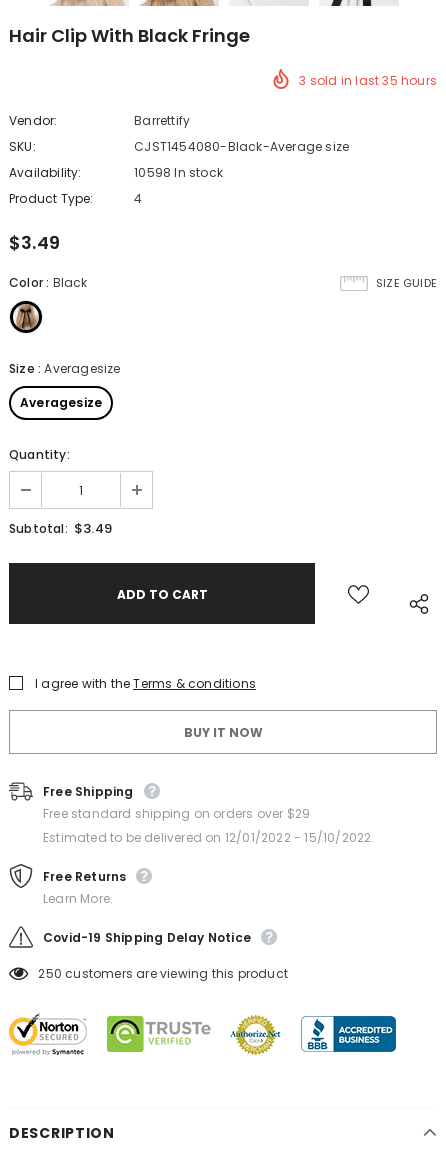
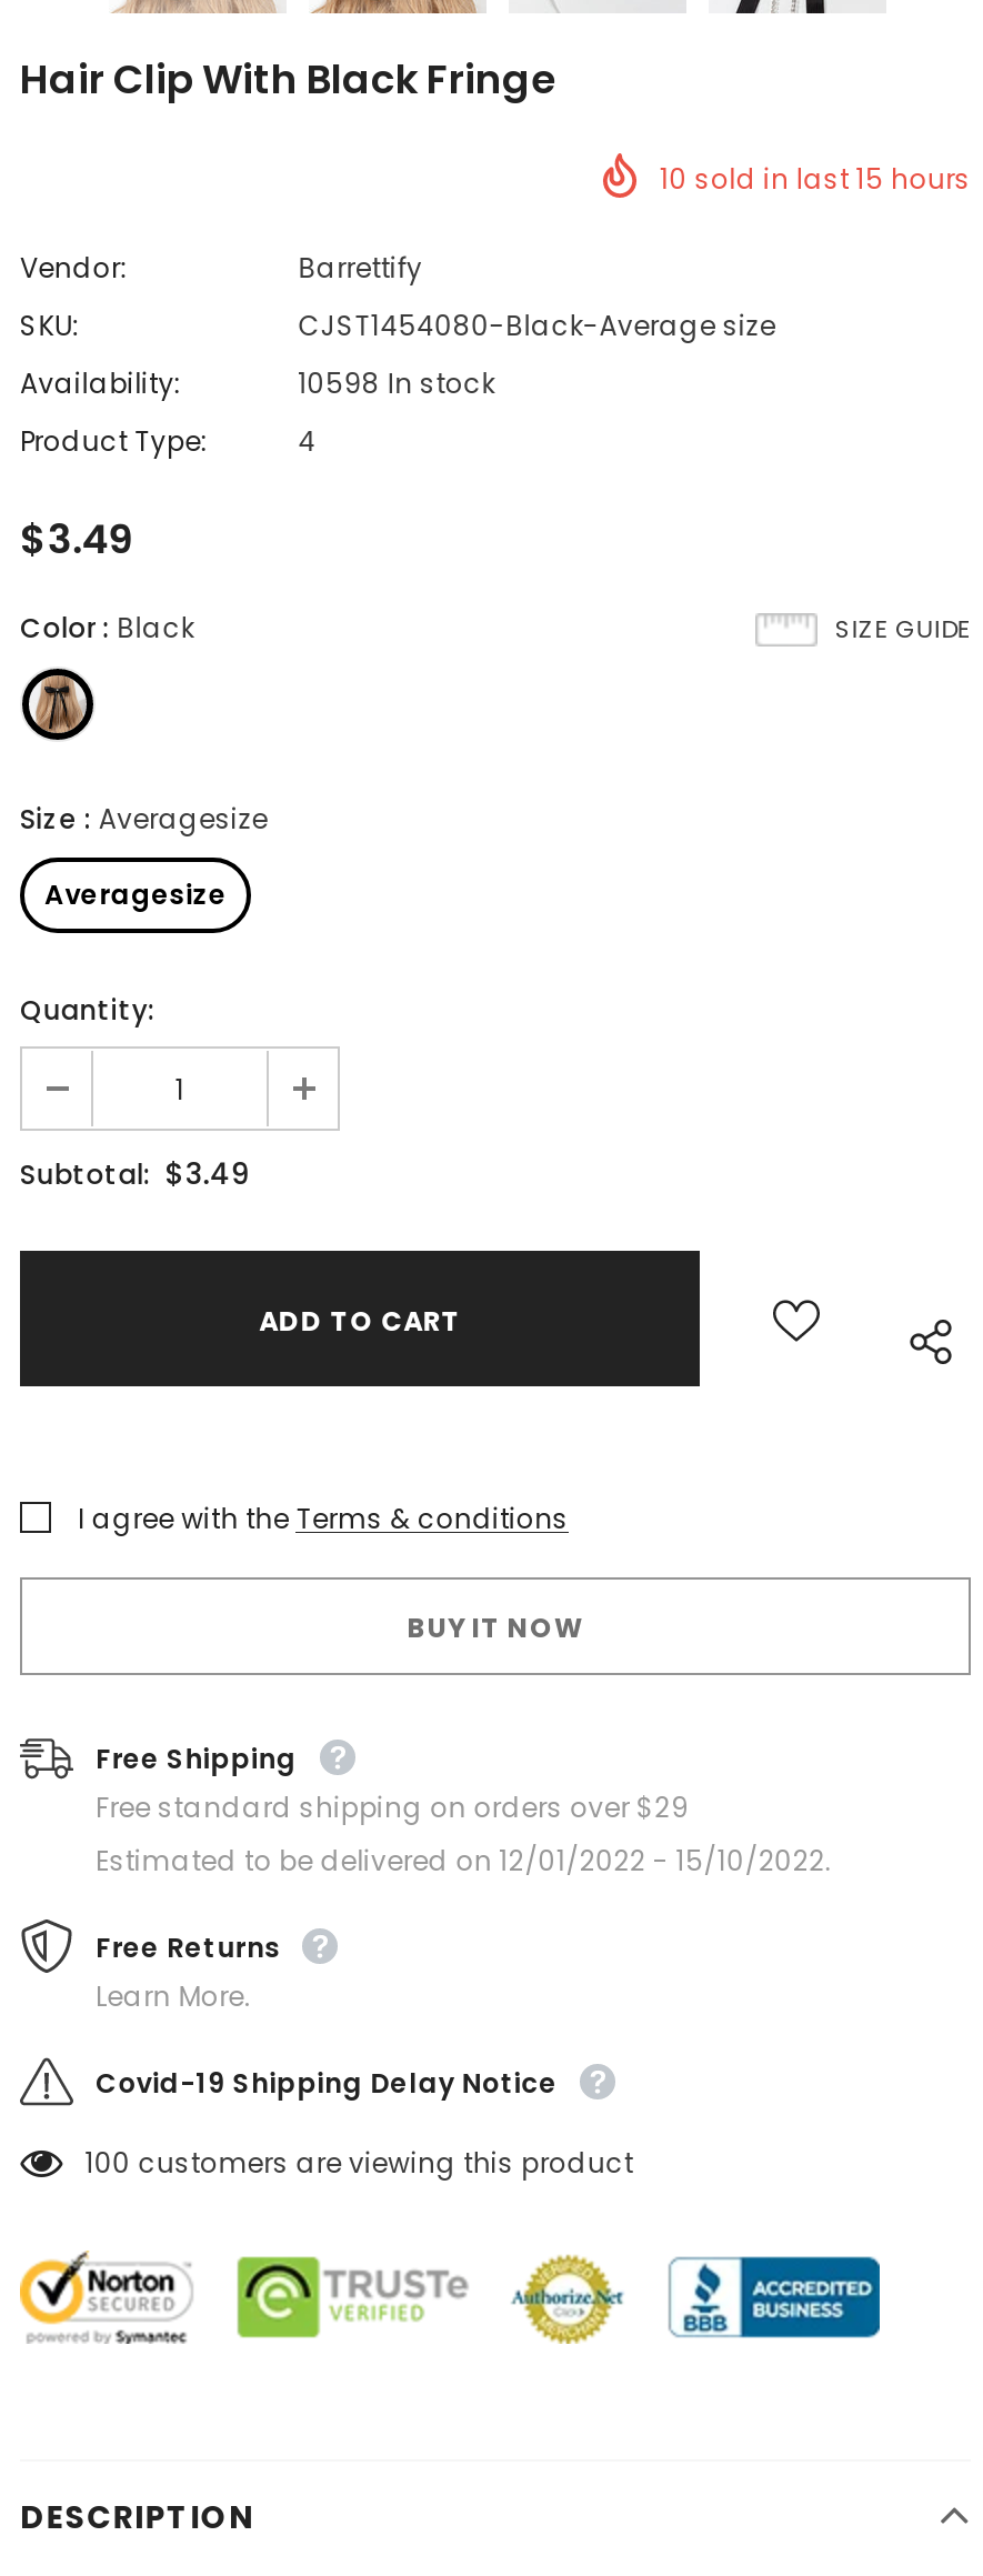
[299,72,437,89] 3 sold in last 35 hours -> [660,160,971,198] 10 sold in last 15 hours
[38,965,288,982] 250 customers are viewing this product -> [85,2145,633,2183] 100 customers are viewing this product

